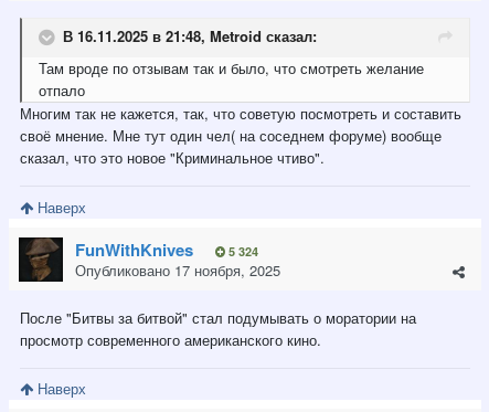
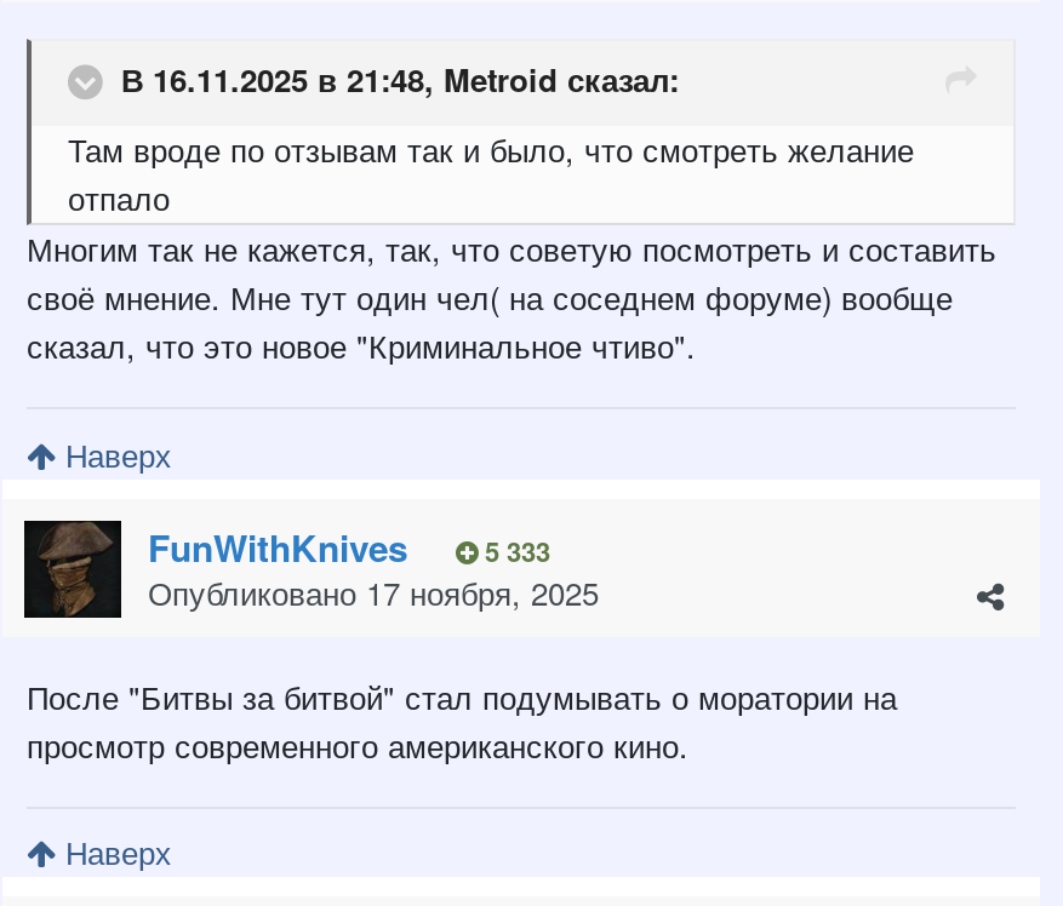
[75,237,258,261] FunWithKnives 5 324 -> [148,520,550,573] FunWithKnives 5 333

